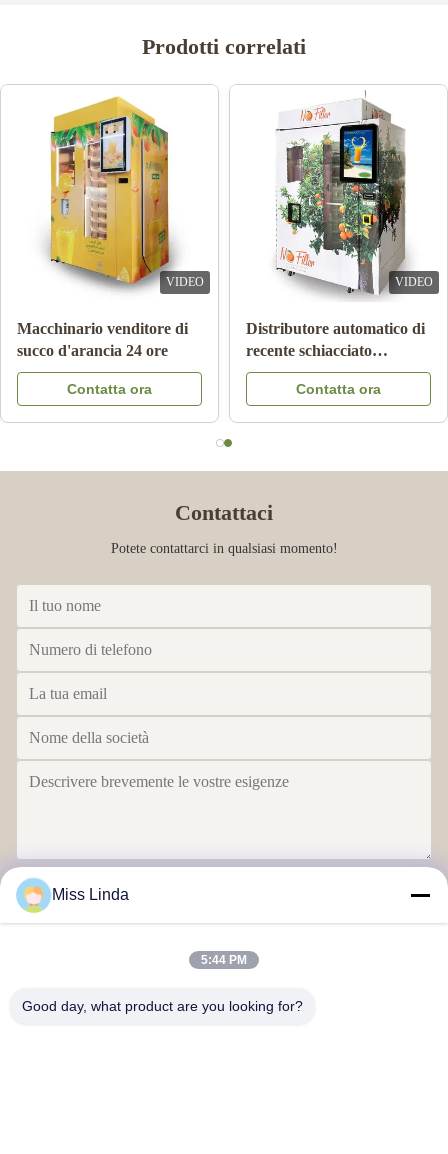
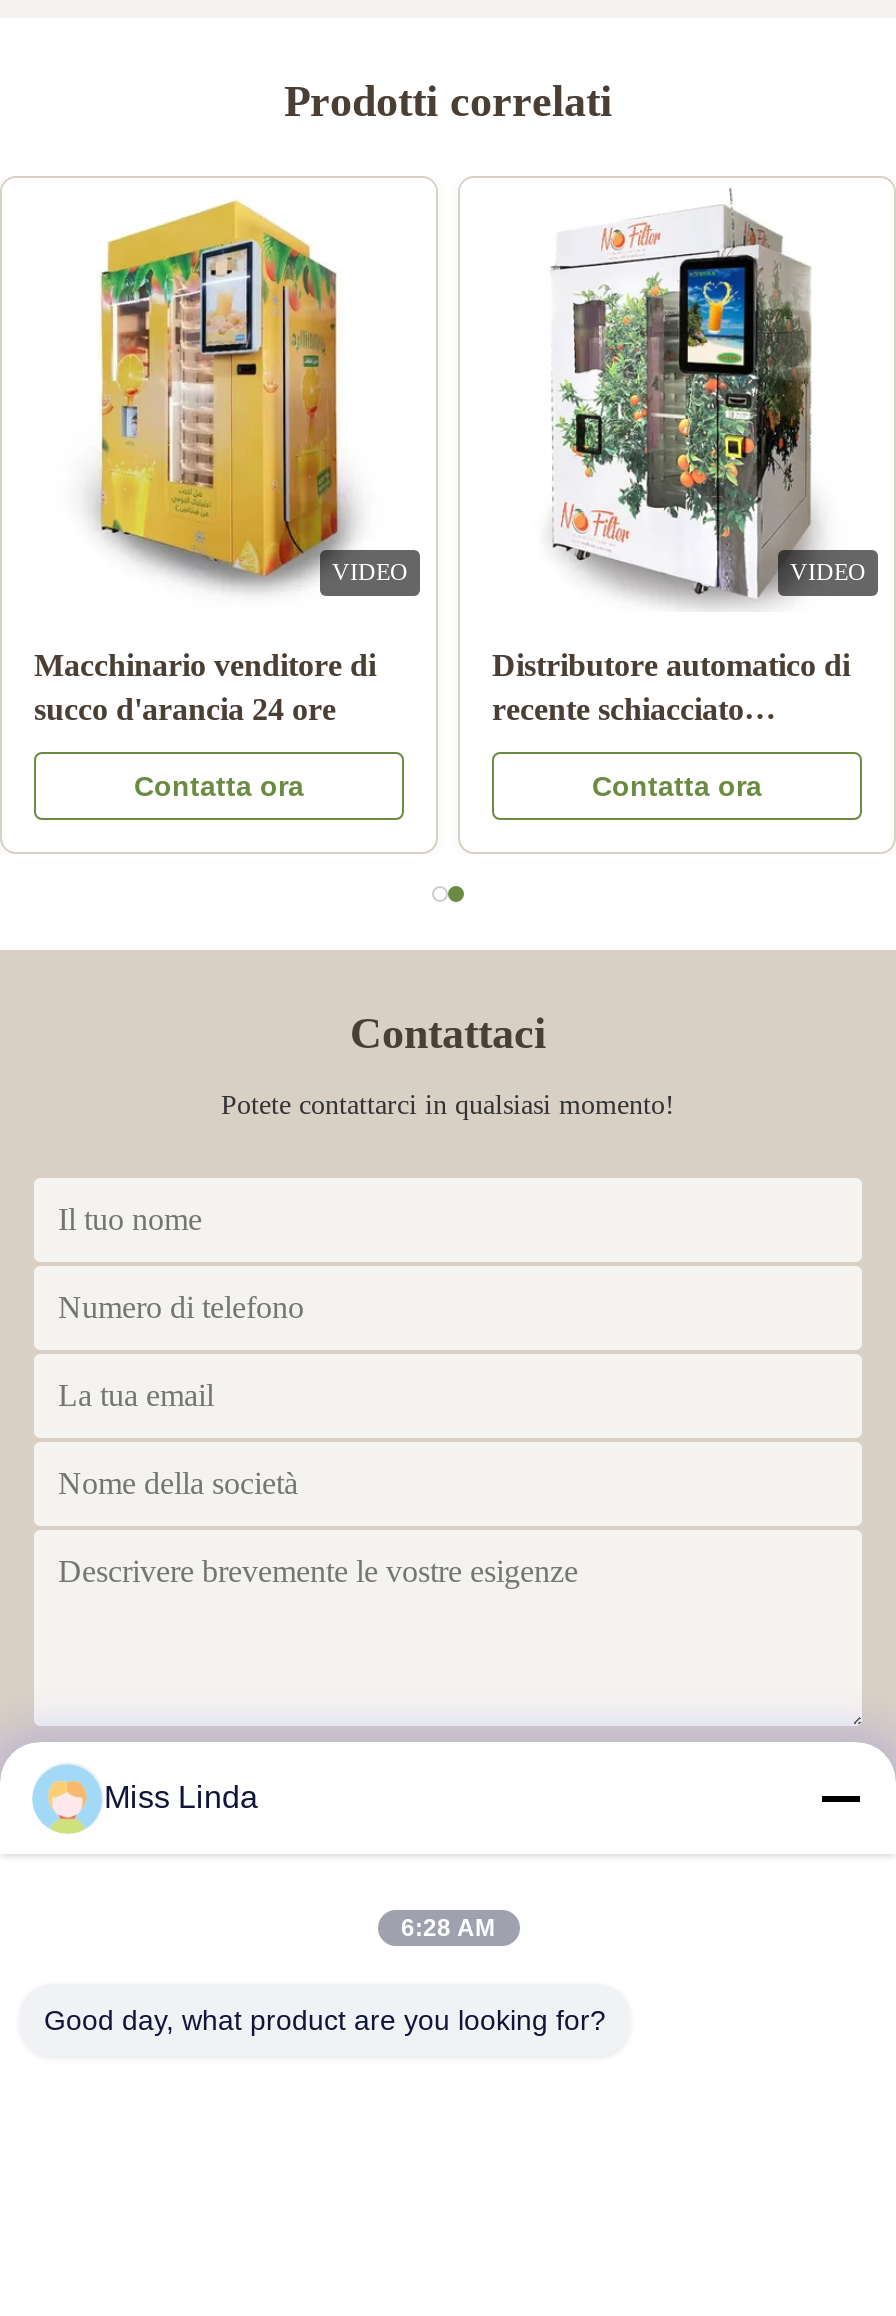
[201,953,247,967] 5:44 PM -> [401,1914,495,1942] 6:28 AM

